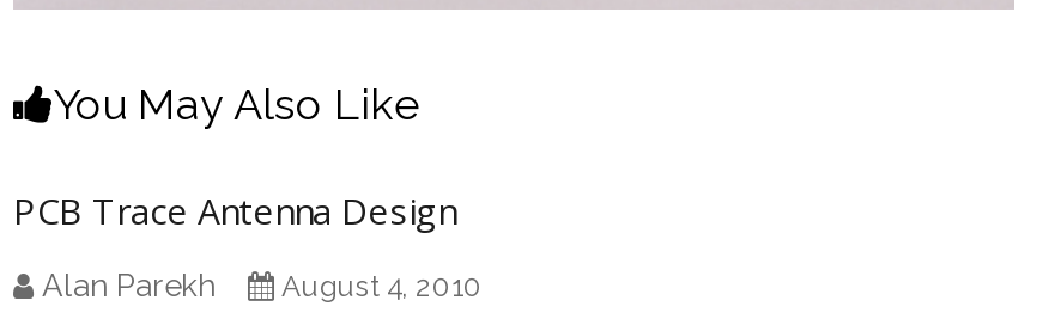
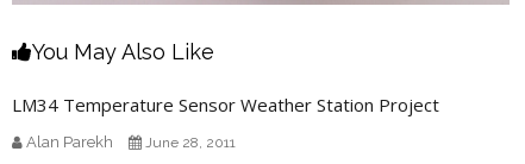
[13,187,456,235] PCB Trace Antenna Design -> [12,93,439,117] LM34 Temperature Sensor Weather Station Project
[42,269,483,304] Alan Parekh August 4, 2010 -> [26,134,236,151] Alan Parekh June 28, 2011

